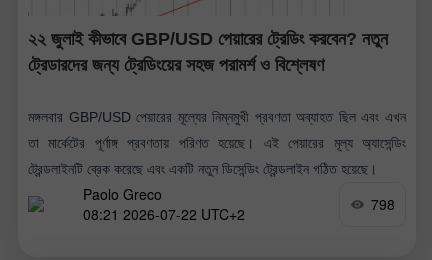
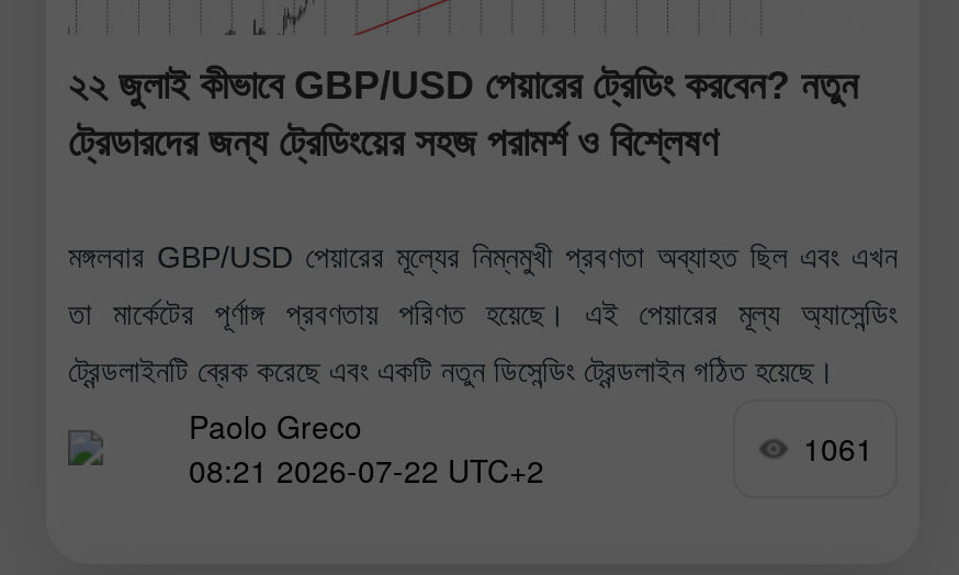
[371,194,395,214] 798 -> [803,426,873,470] 1061

